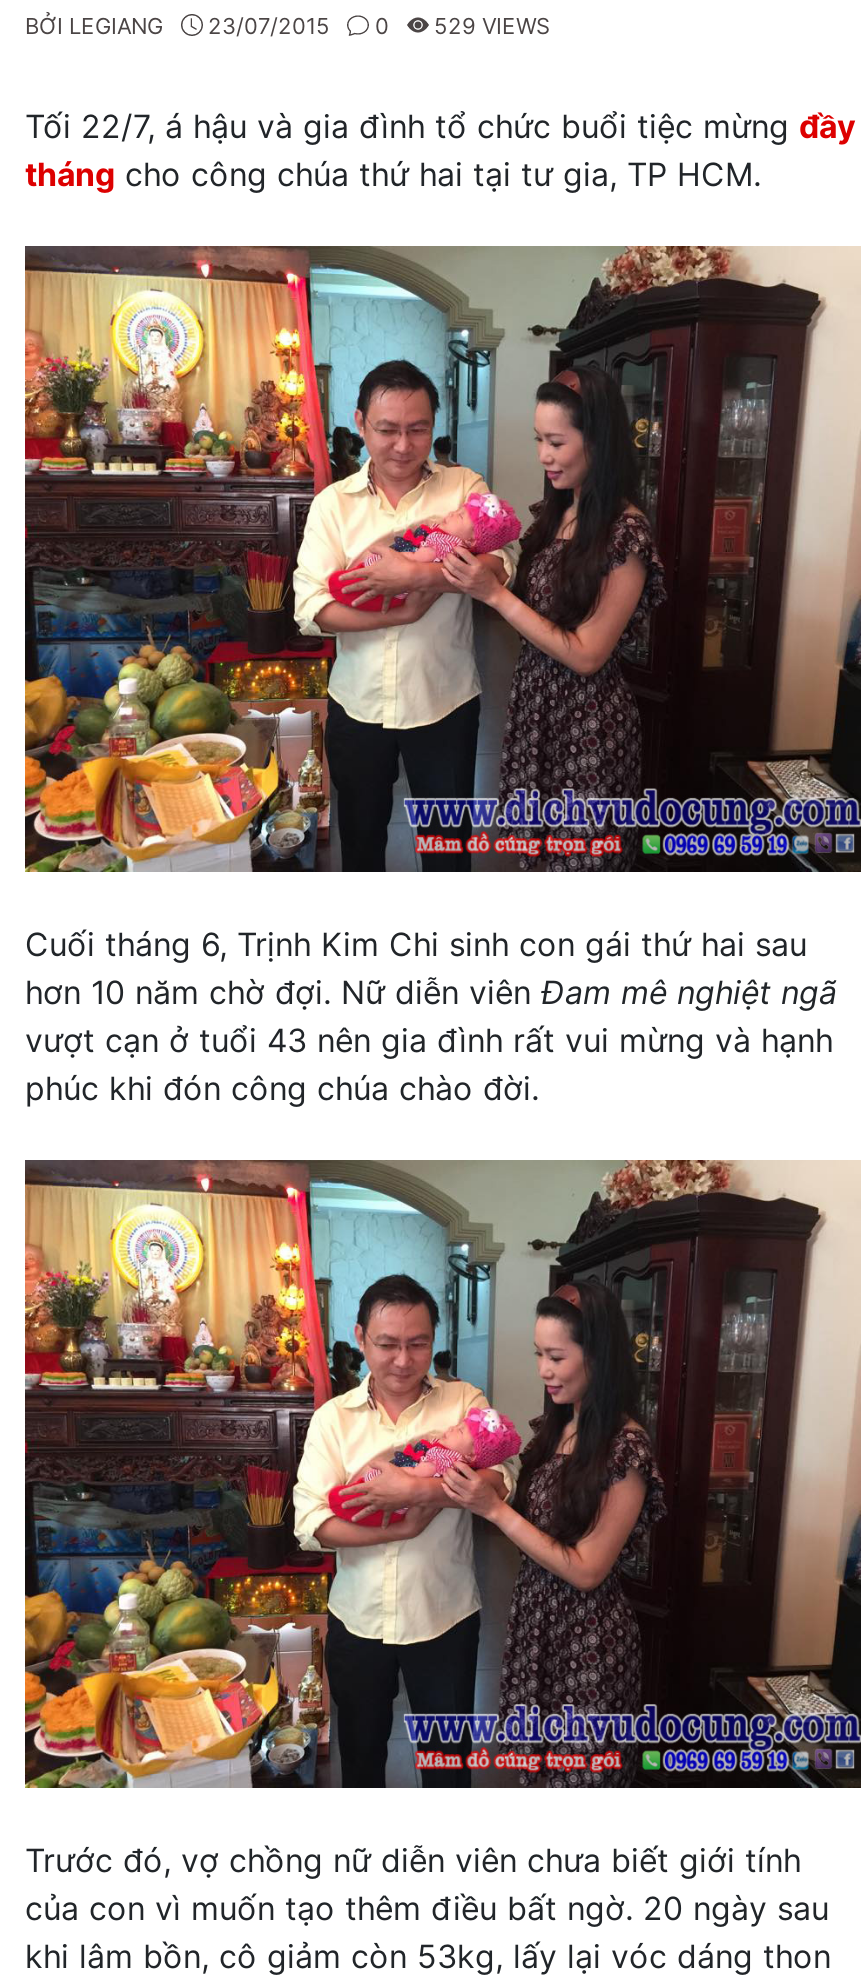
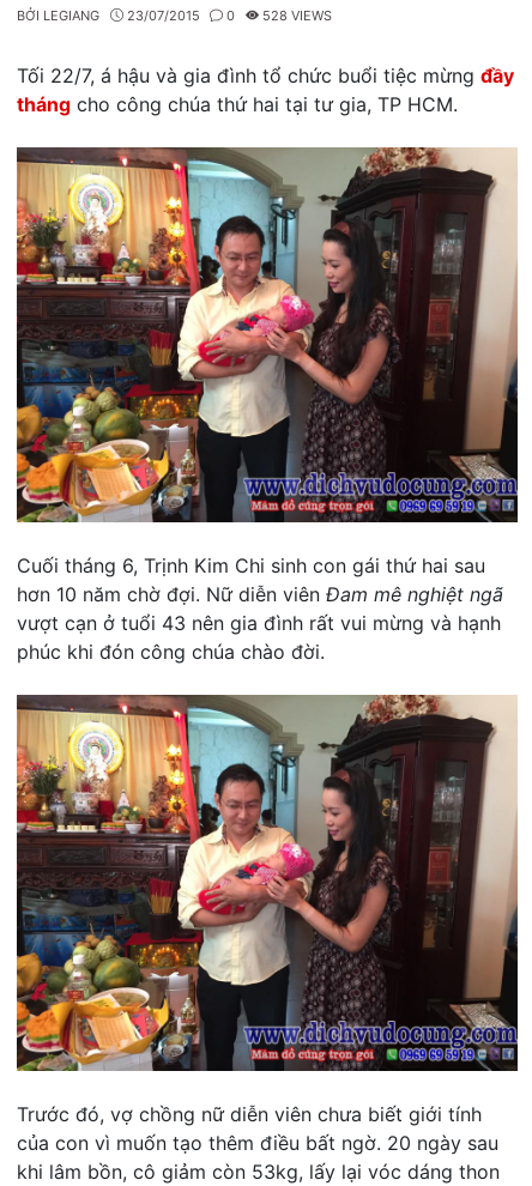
[25,11,550,39] BỞI LEGIANG 23/07/2015 0 529 VIEWS -> [17,7,331,23] BỞI LEGIANG 23/07/2015 0 528 VIEWS

